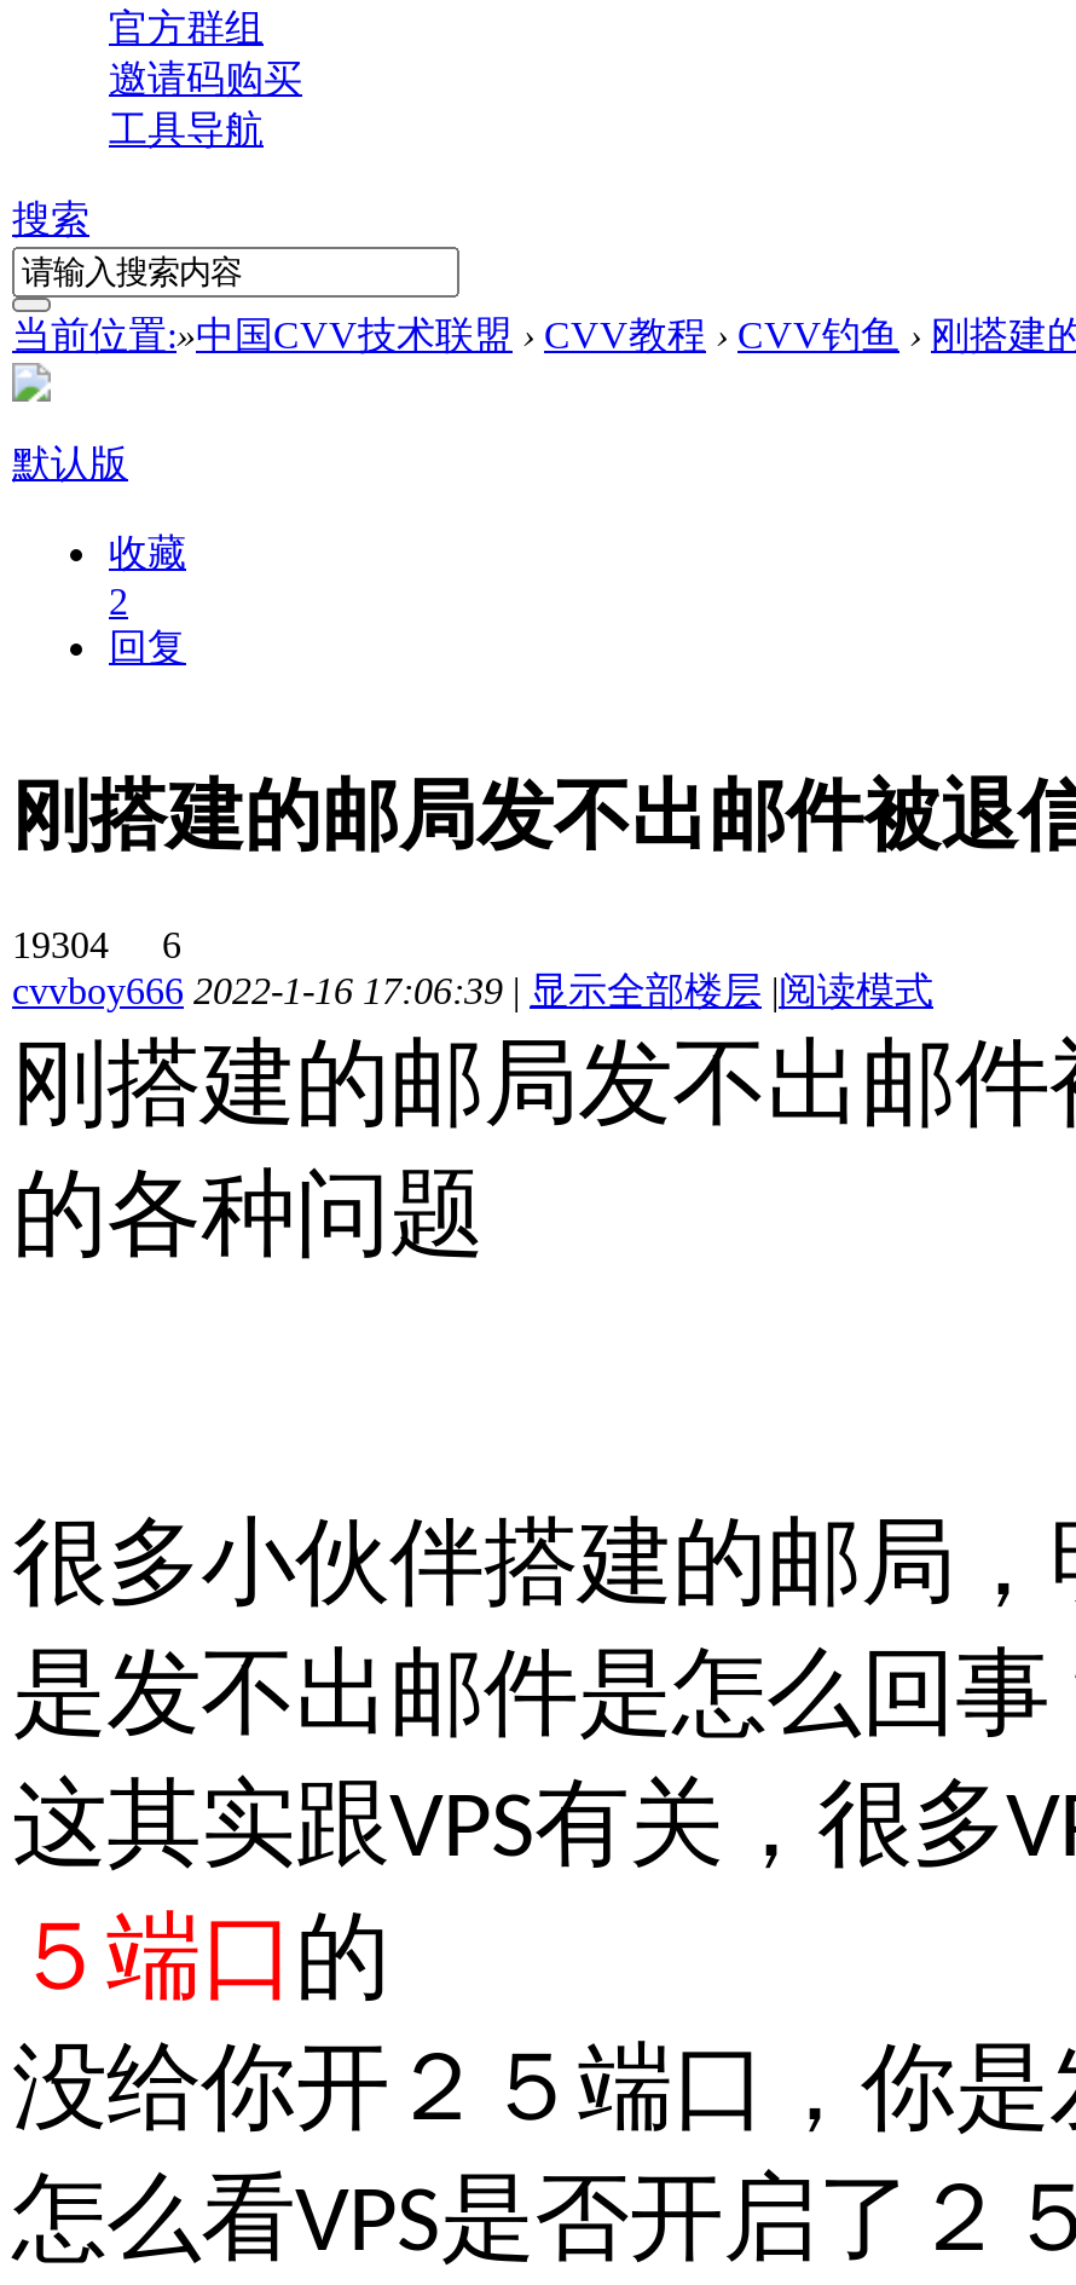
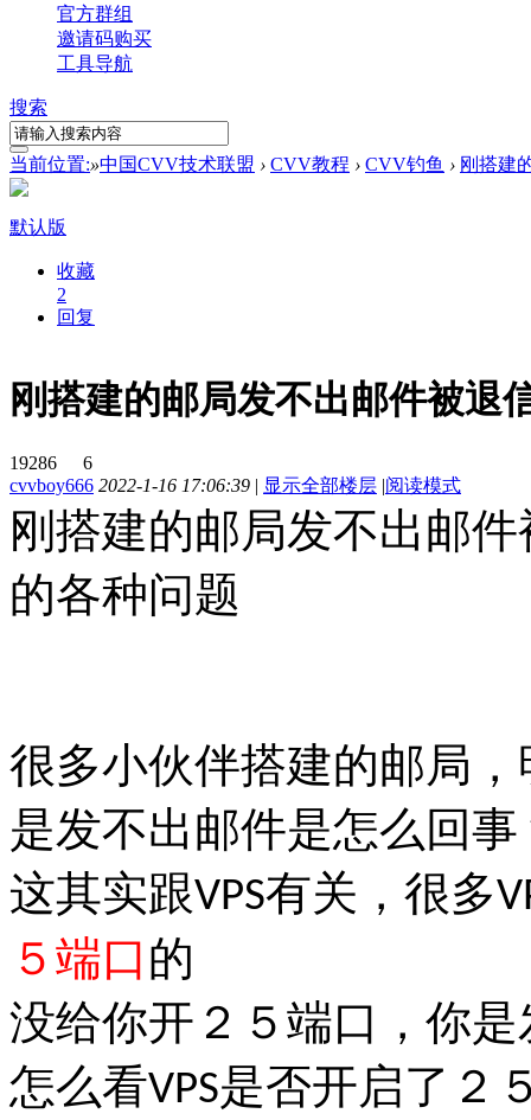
[12,924,181,965] 19304 6 -> [9,453,92,473] 19286 6

